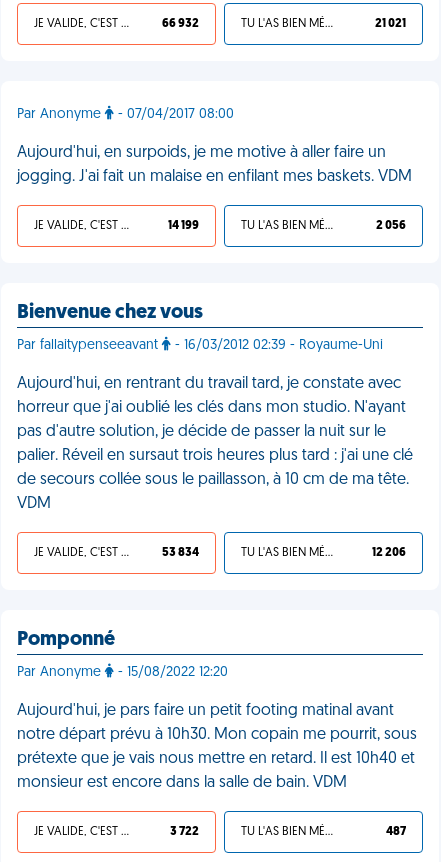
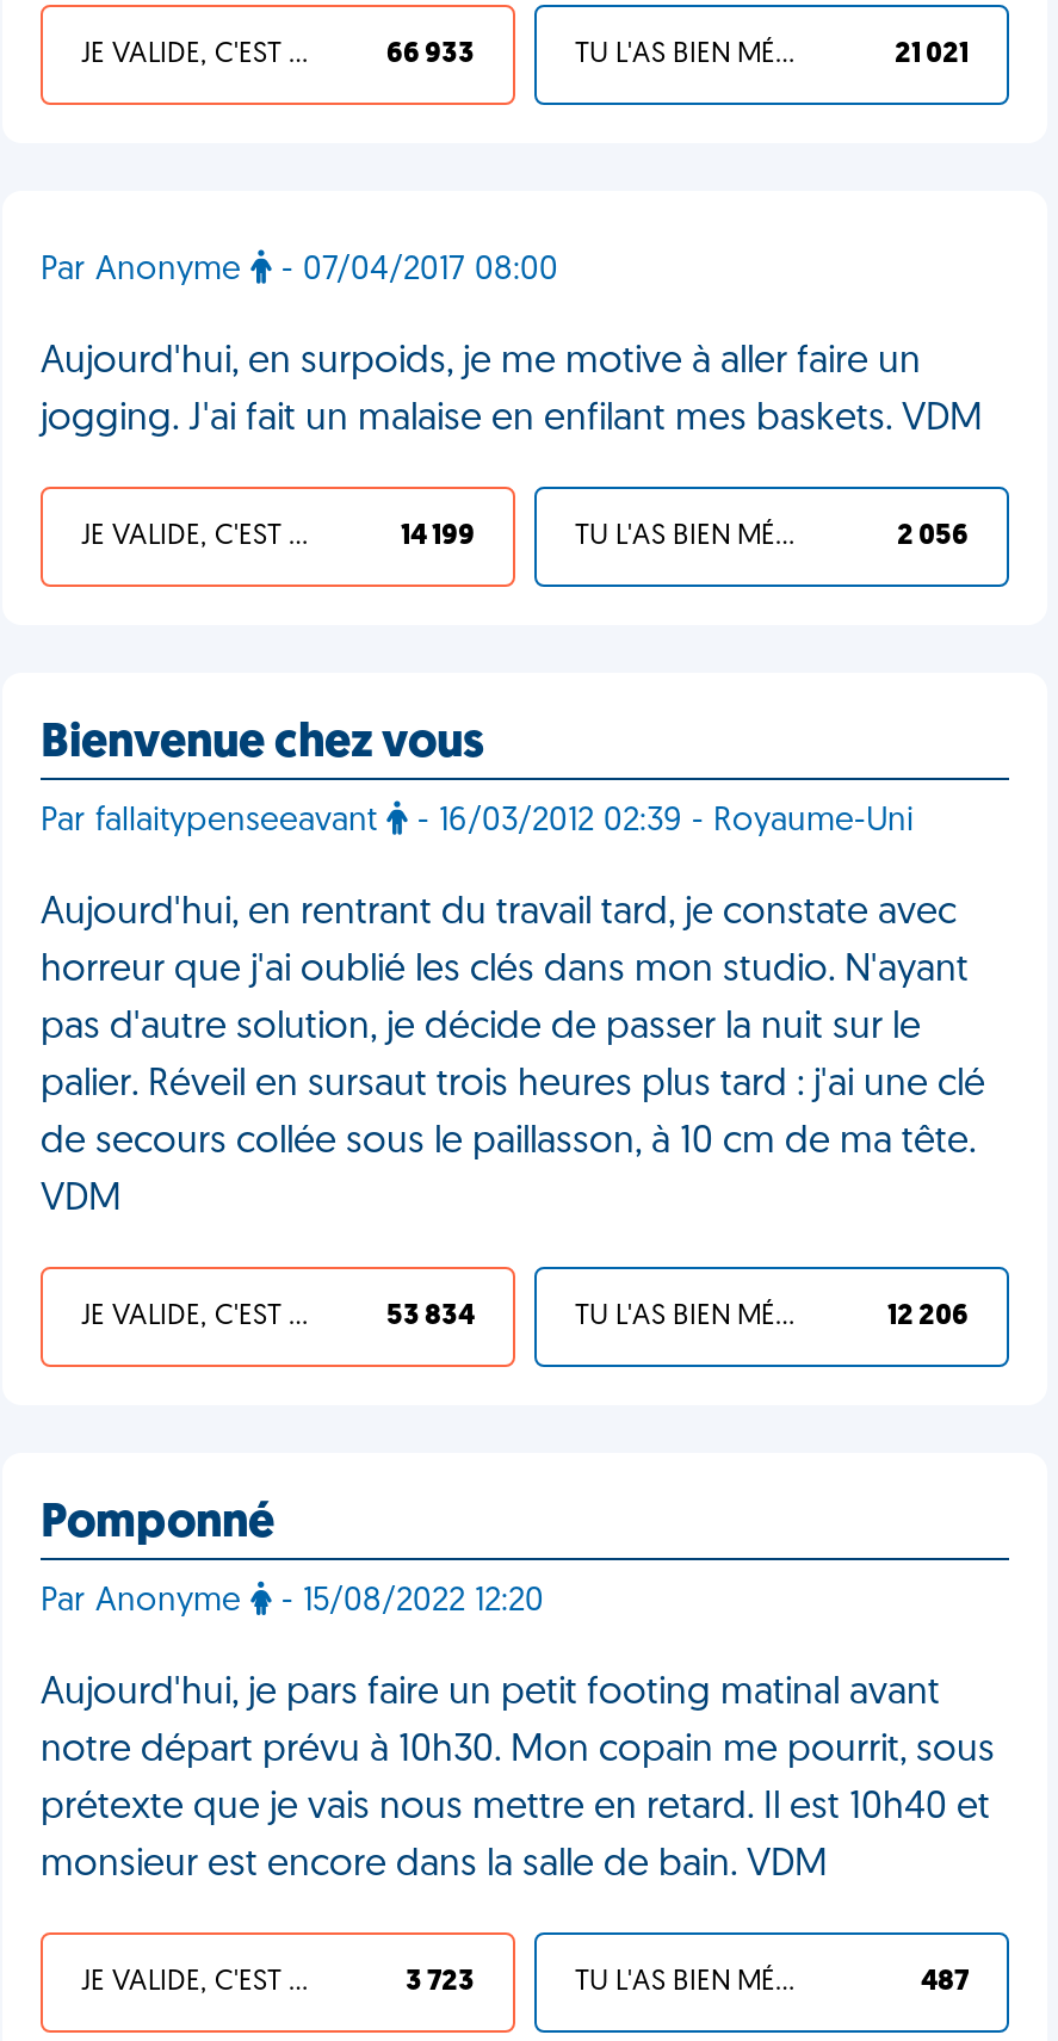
[162,18,199,30] 66 932 -> [386,41,475,69] 66 933
[170,826,199,838] 3 722 -> [406,1968,475,1997] 3 723

